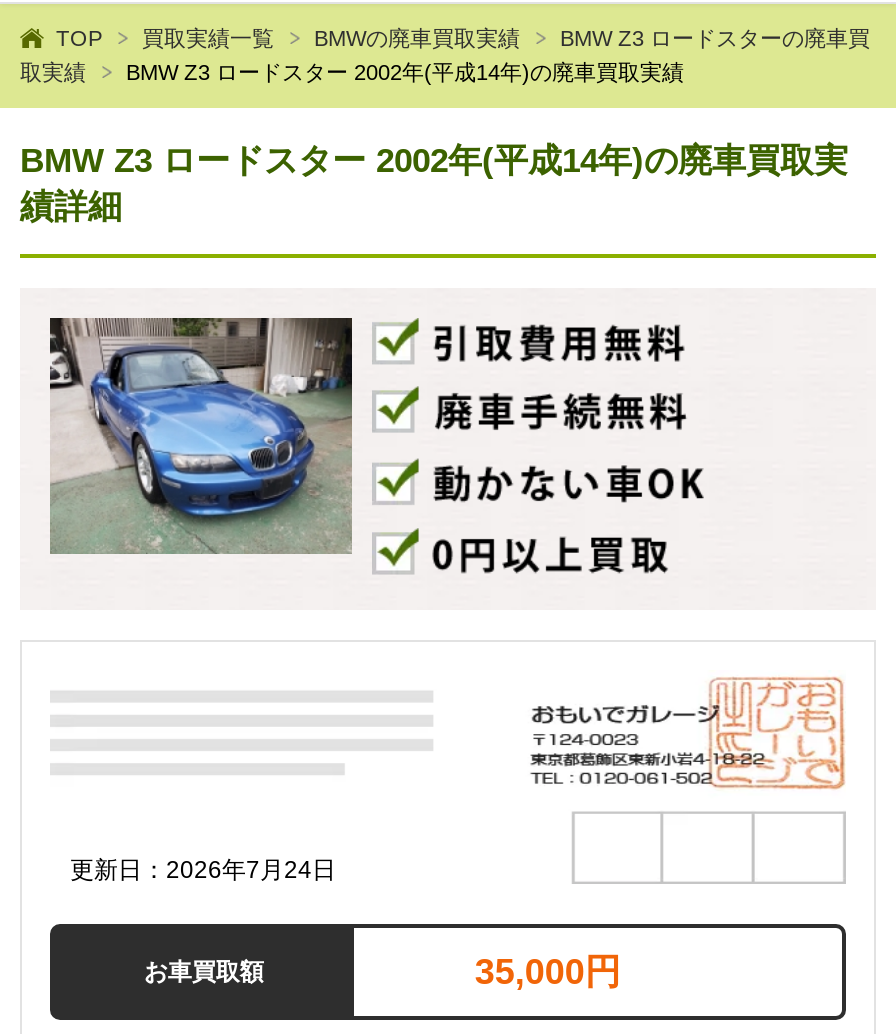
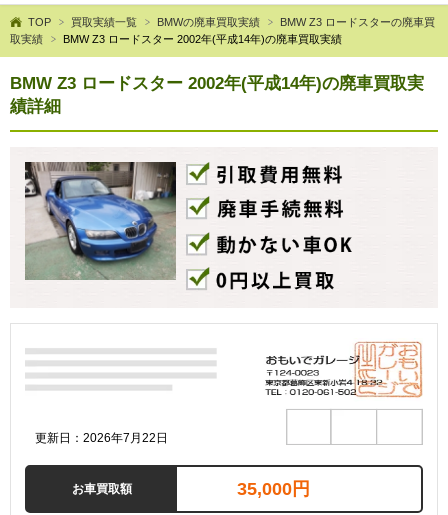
[70,857,336,885] 更新日：2026年7月24日 -> [35,431,168,445] 更新日：2026年7月22日

